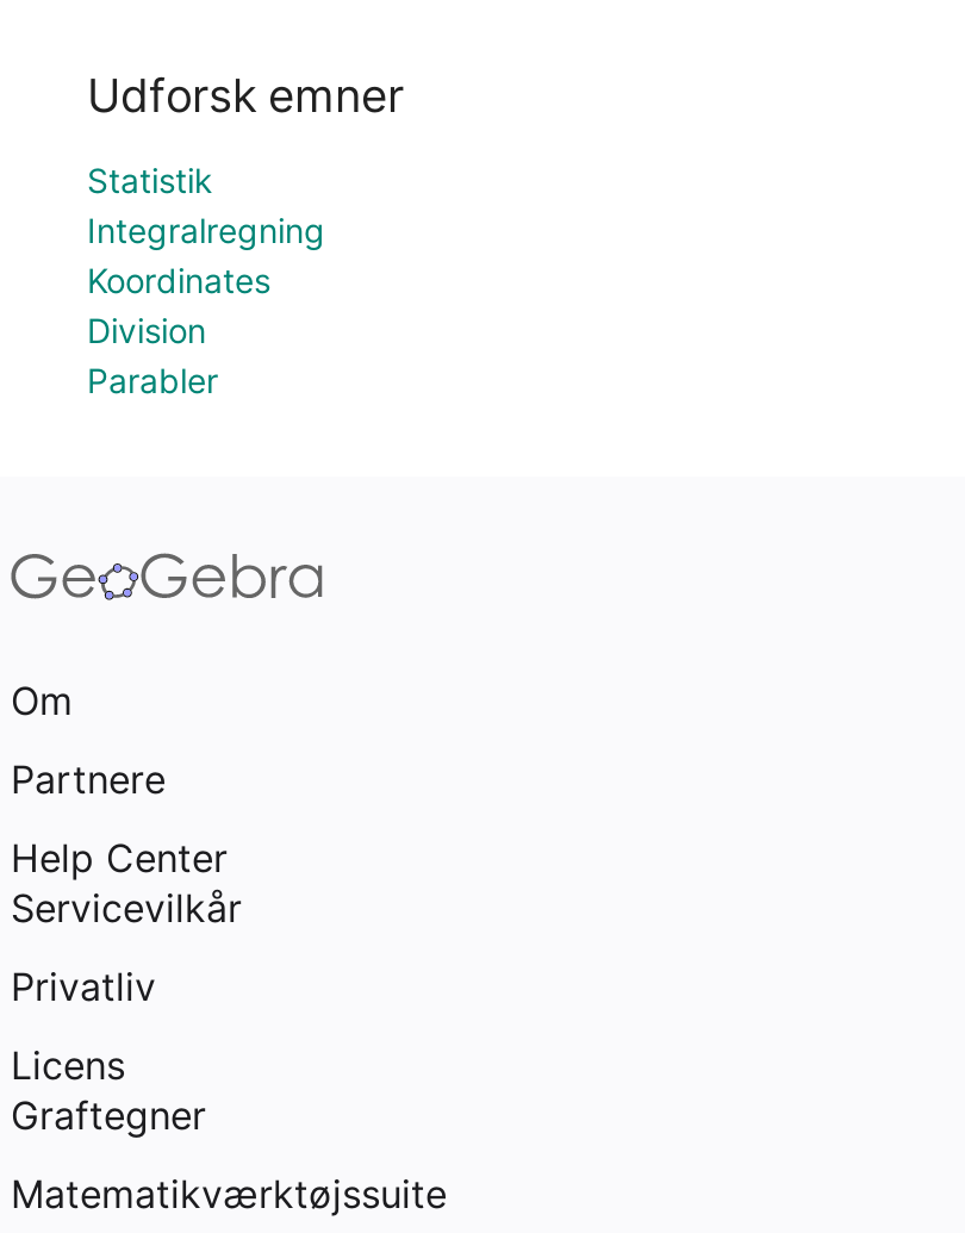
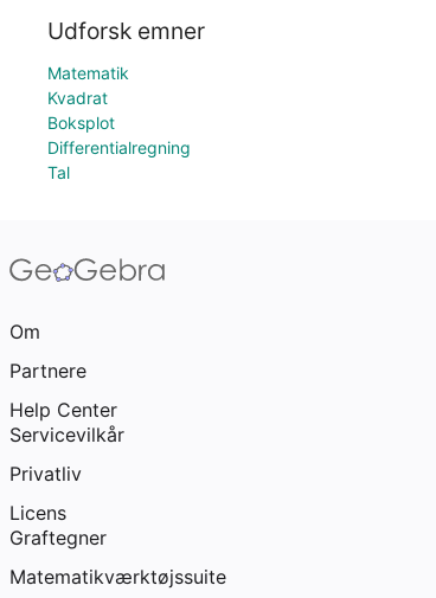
[87,160,325,400] Statistik | Integralregning | Koordinates | Division | Parabler -> [47,63,191,182] Matematik | Kvadrat | Boksplot | Differentialregning | Tal

